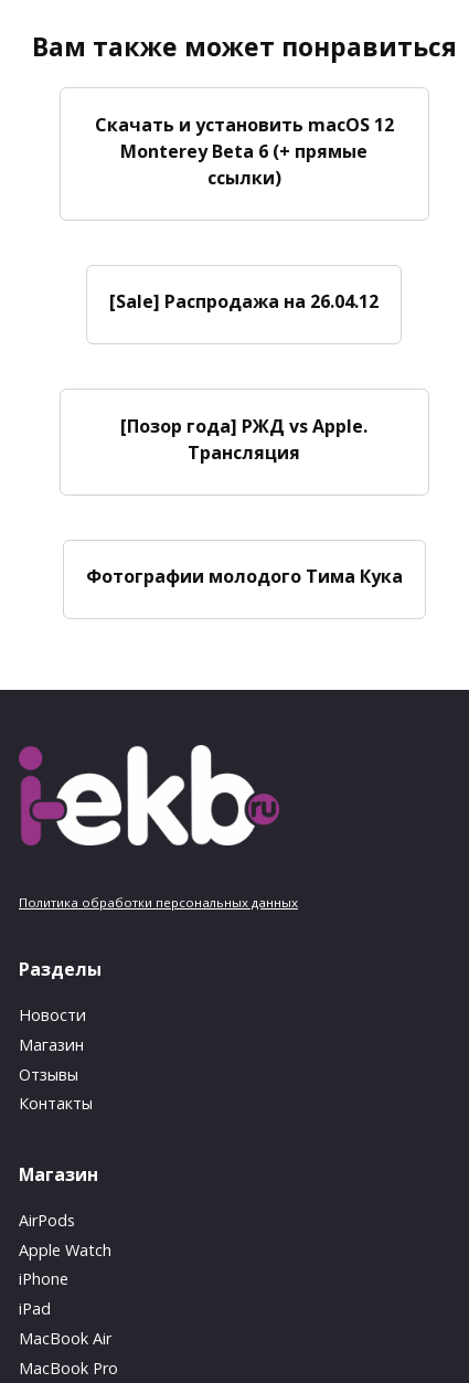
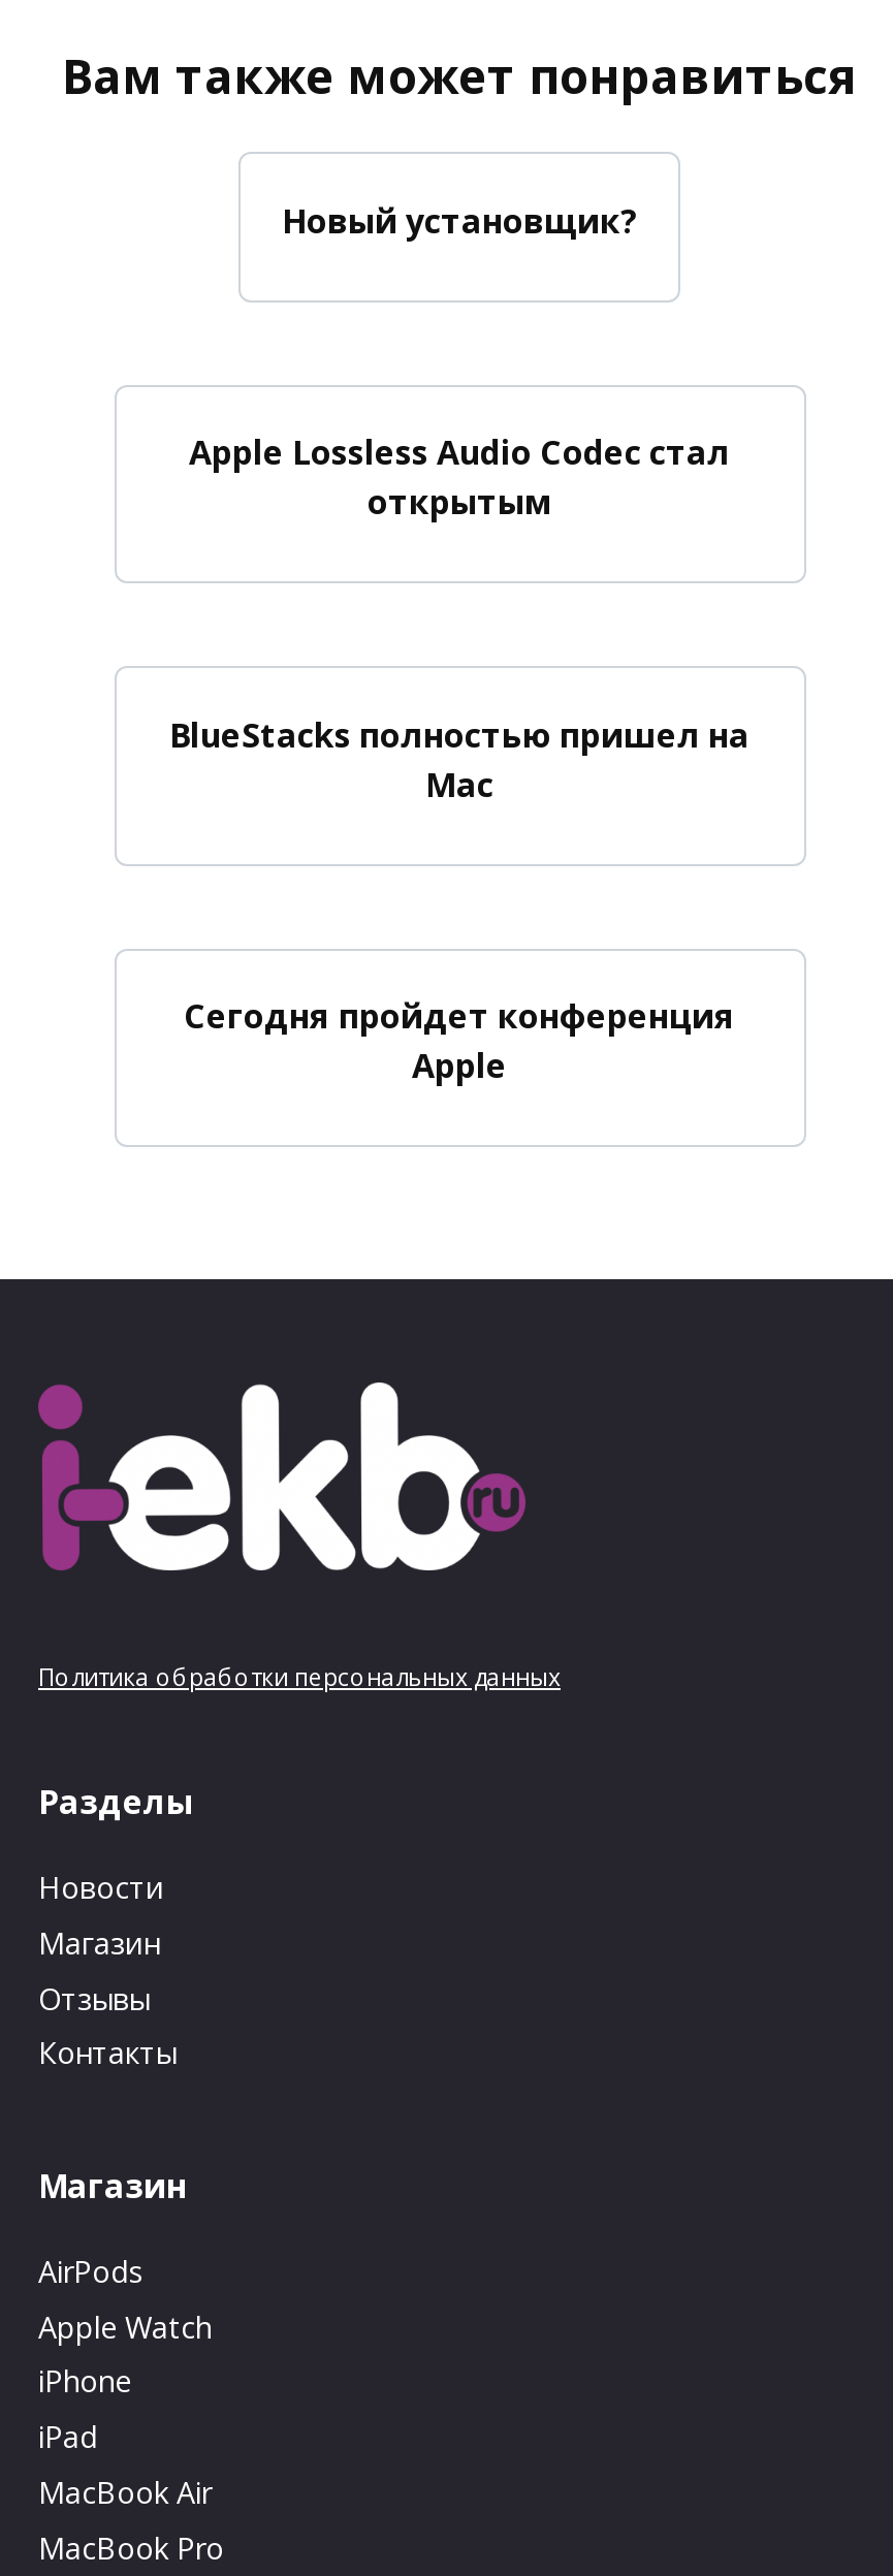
[94,112,393,189] Скачать и установить macOS 12 | Monterey Beta 6 (+ прямые | ссылки) -> [282,198,637,244] Новый установщик?
[109,289,379,313] [Sale] Распродажа на 26.04.12 -> [189,430,730,525] Apple Lossless Audio Codec стал | открытым
[120,413,367,464] [Позор года] РЖД vs Apple. | Трансляция -> [169,712,750,807] BlueStacks полностью пришел на | Mac
[86,564,402,588] Фотографии молодого Тима Кука -> [184,994,735,1089] Сегодня пройдет конференция | Apple

